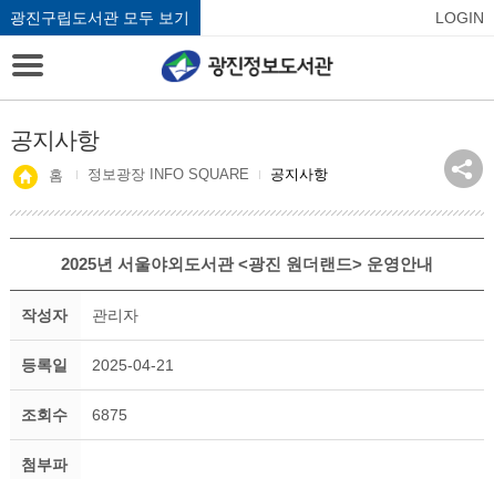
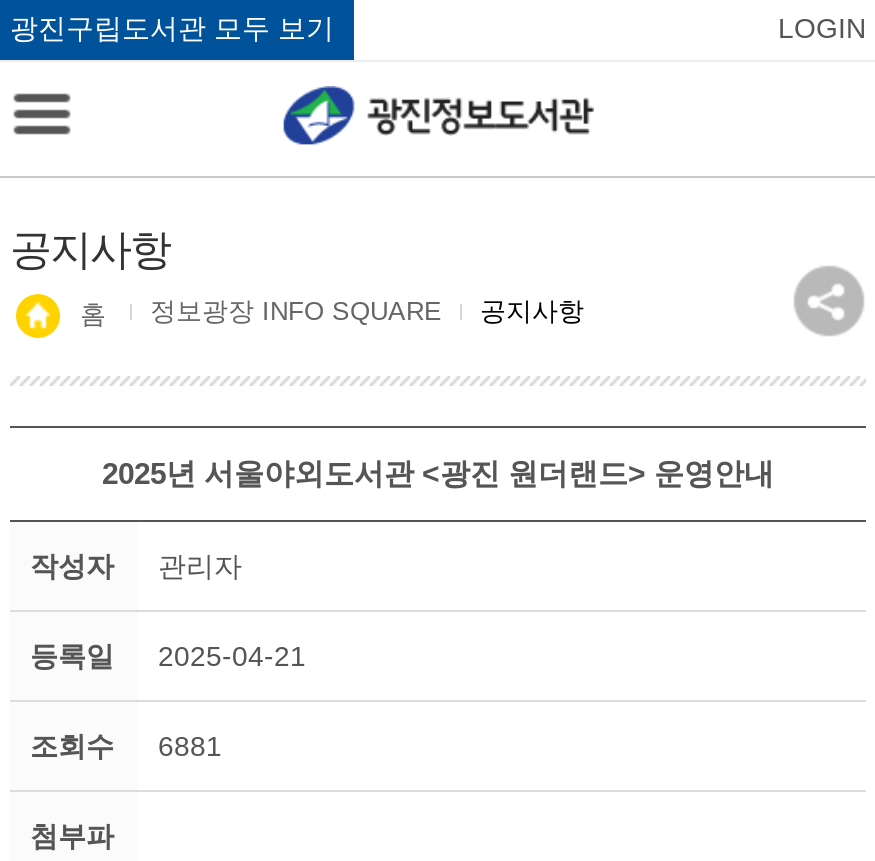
[21,406,127,424] 조회수 6875 -> [30,730,222,762] 조회수 6881

